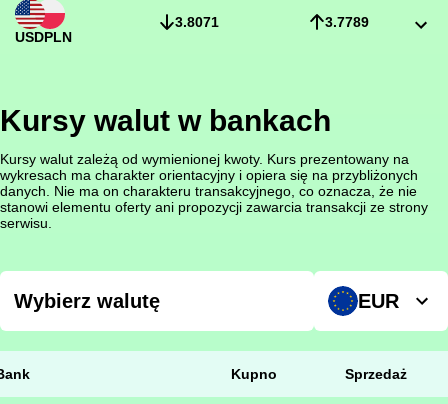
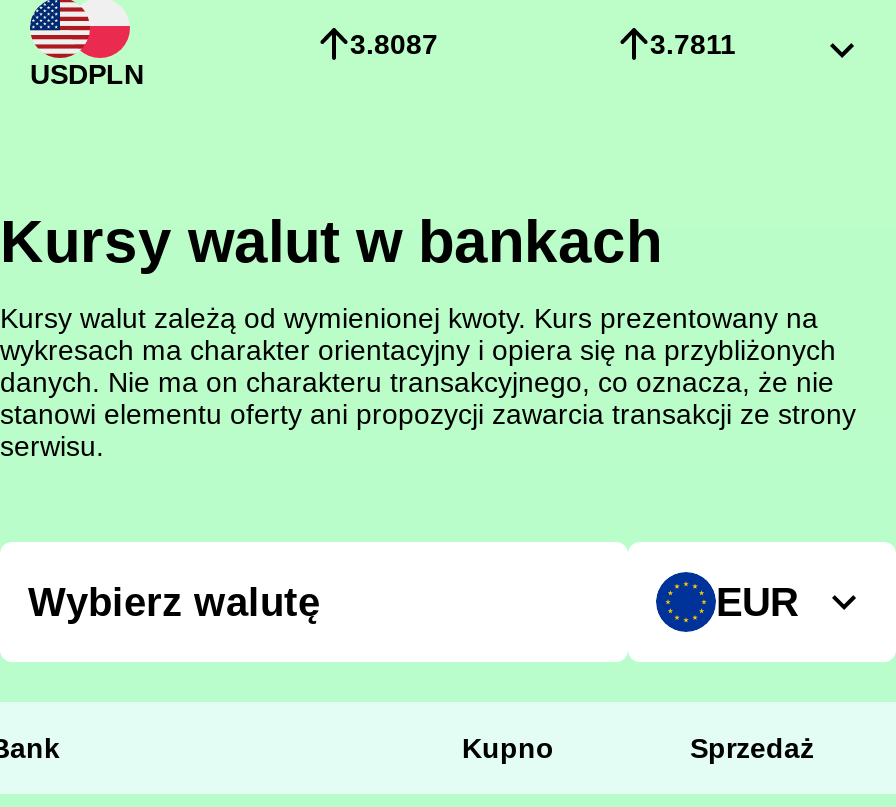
[175,14,219,30] 3.8071 -> [350,28,438,60] 3.8087
[325,14,369,30] 3.7789 -> [650,28,736,60] 3.7811

